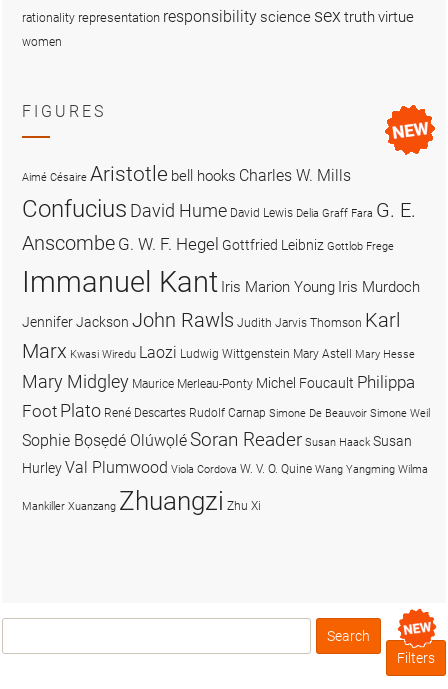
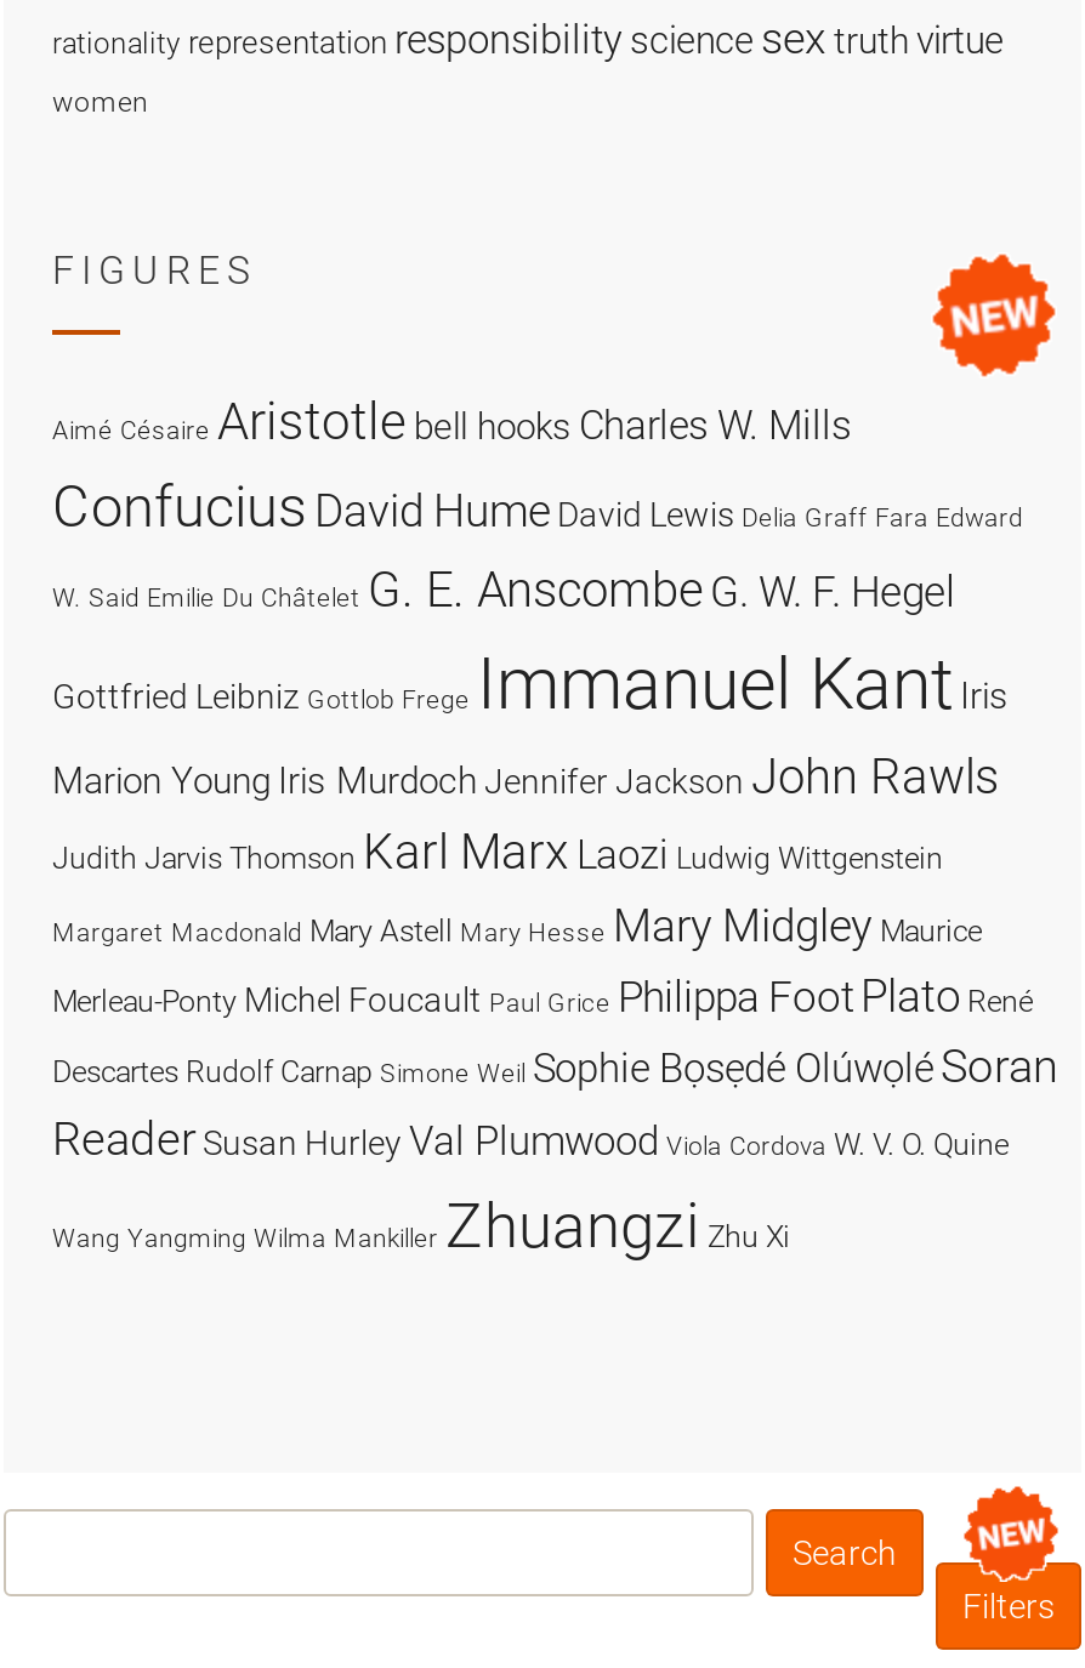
[22,195,430,516] Confucius David Hume David Lewis Delia Graff Fara G. E. | Anscombe G. W. F. Hegel Gottfried Leibniz Gottlob Frege | Immanuel Kant Iris Marion Young Iris Murdoch | Jennifer Jackson John Rawls Judith Jarvis Thomson Karl | Marx Kwasi Wiredu Laozi Ludwig Wittgenstein Mary Astell Mary Hesse | Mary Midgley Maurice Merleau-Ponty Michel Foucault Philippa | Foot Plato René Descartes Rudolf Carnap Simone De Beauvoir Simone Weil | Sophie Bọsẹdé Olúwọlé Soran Reader Susan Haack Susan | Hurley Val Plumwood Viola Cordova W. V. O. Quine Wang Yangming Wilma | Mankiller Xuanzang Zhuangzi Zhu Xi -> [52,473,1057,1262] Confucius David Hume David Lewis Delia Graff Fara Edward | W. Said Emilie Du Châtelet G. E. Anscombe G. W. F. Hegel | Gottfried Leibniz Gottlob Frege Immanuel Kant Iris | Marion Young Iris Murdoch Jennifer Jackson John Rawls | Judith Jarvis Thomson Karl Marx Laozi Ludwig Wittgenstein | Margaret Macdonald Mary Astell Mary Hesse Mary Midgley Maurice | Merleau-Ponty Michel Foucault Paul Grice Philippa Foot Plato René | Descartes Rudolf Carnap Simone Weil Sophie Bọsẹdé Olúwọlé Soran | Reader Susan Hurley Val Plumwood Viola Cordova W. V. O. Quine | Wang Yangming Wilma Mankiller Zhuangzi Zhu Xi

